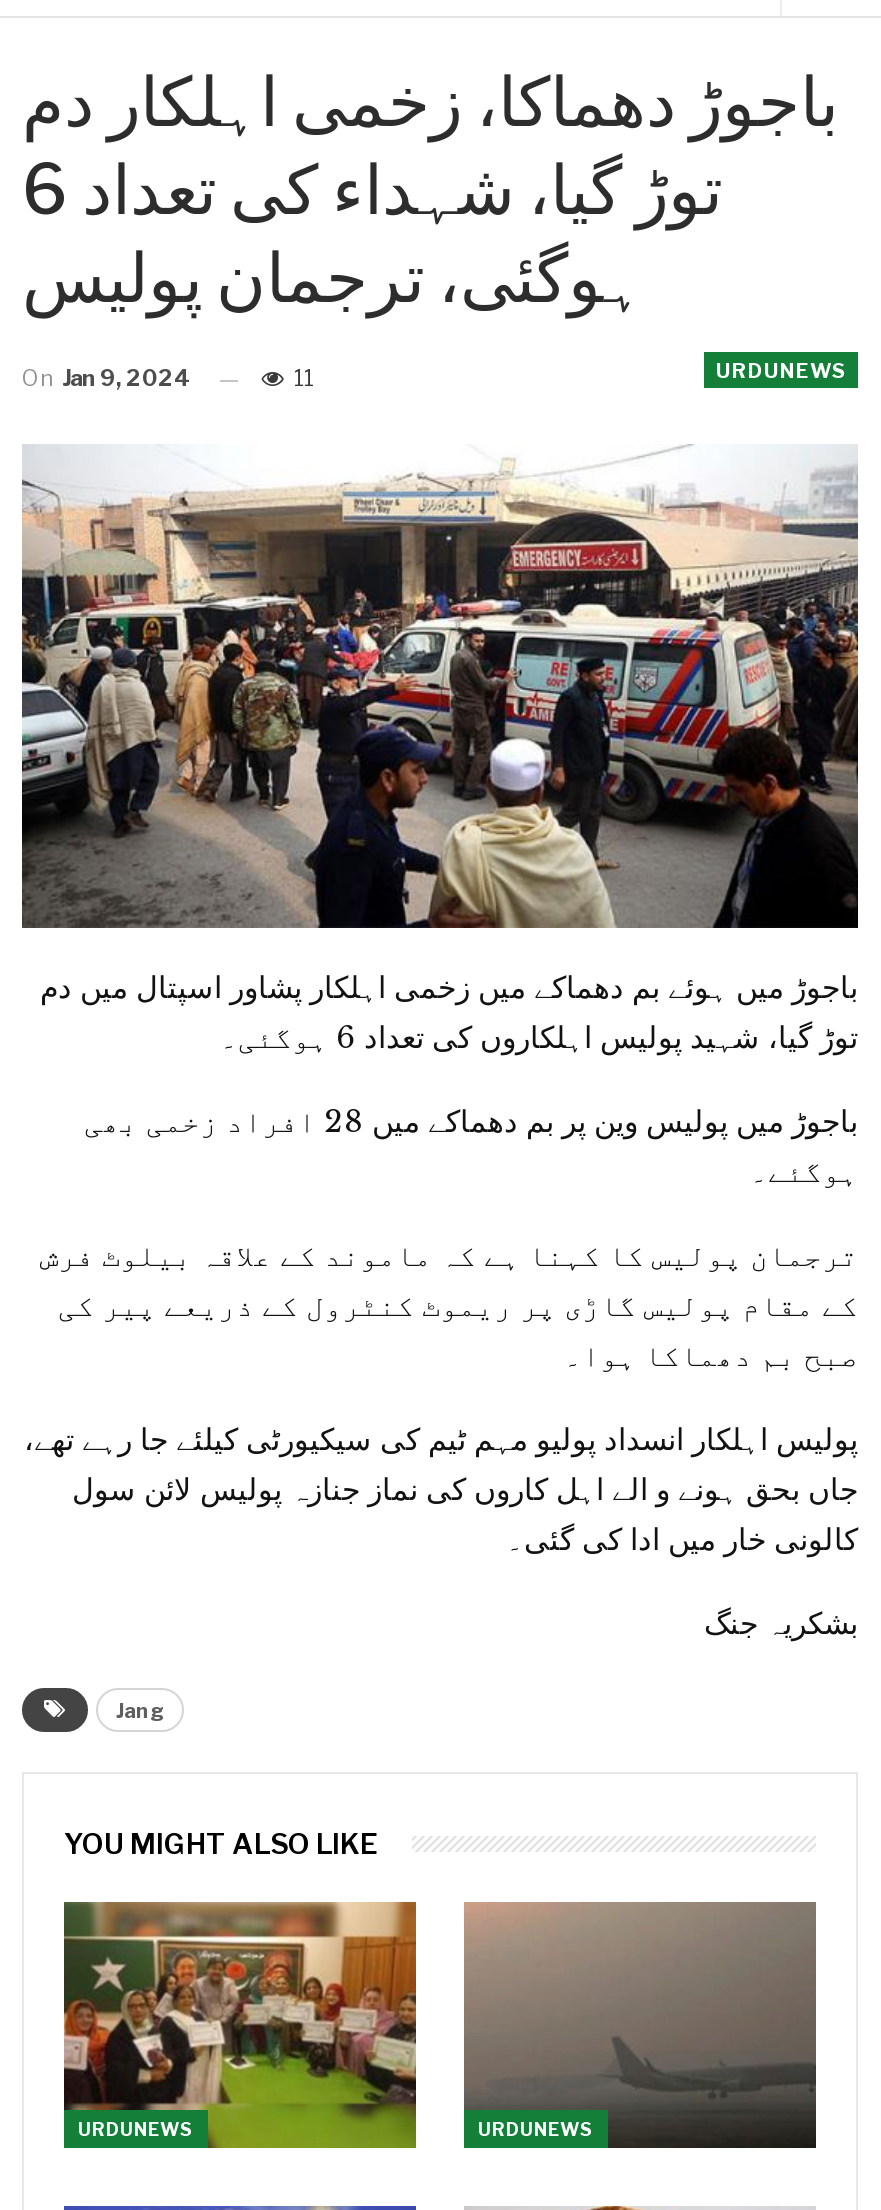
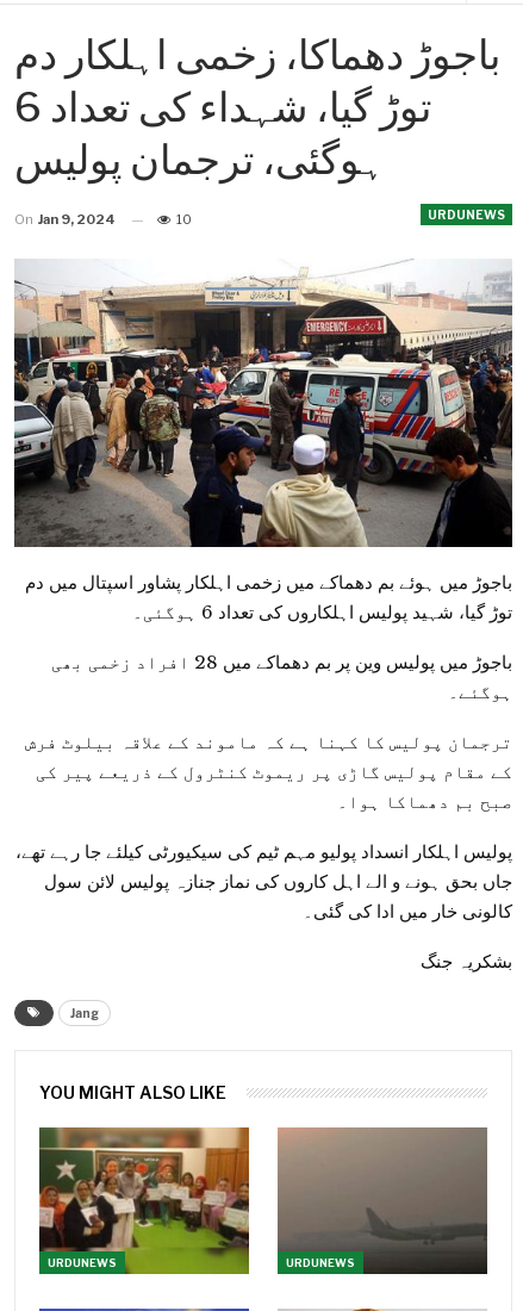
[290,364,314,392] 11 -> [174,211,192,228] 10

